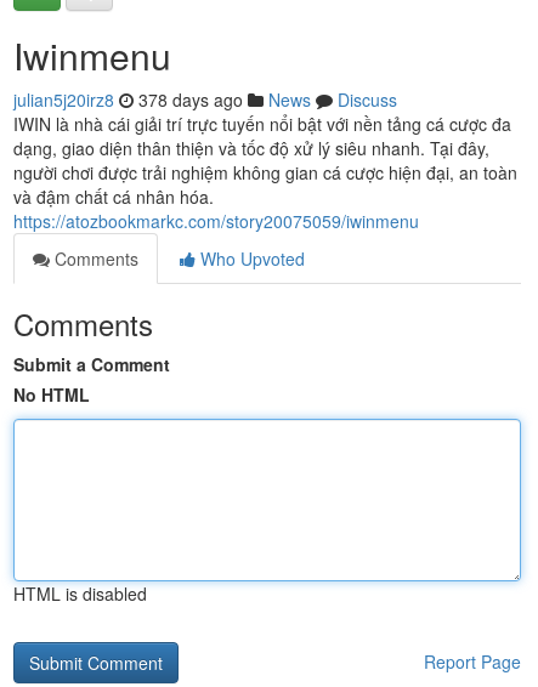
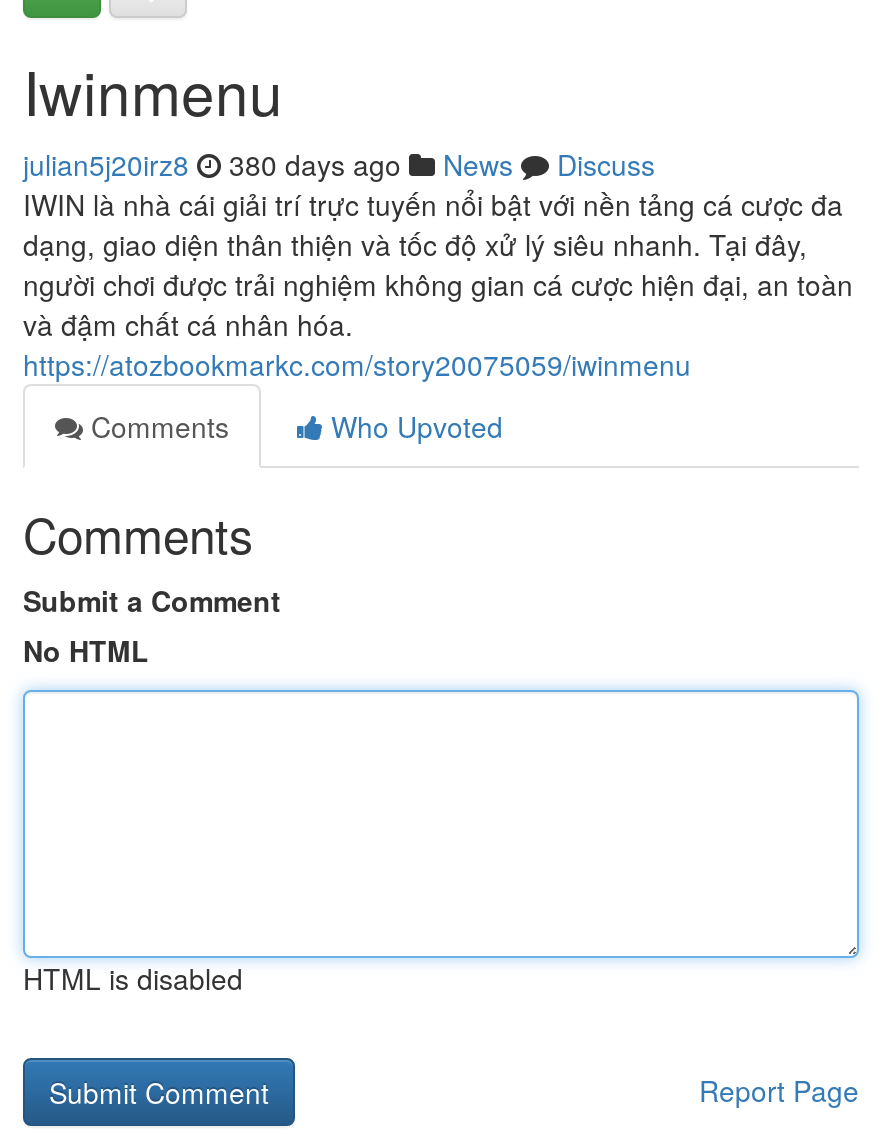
[13,87,397,112] julian5j20irz8 378 days ago News Discuss -> [23,144,655,184] julian5j20irz8 380 days ago News Discuss

